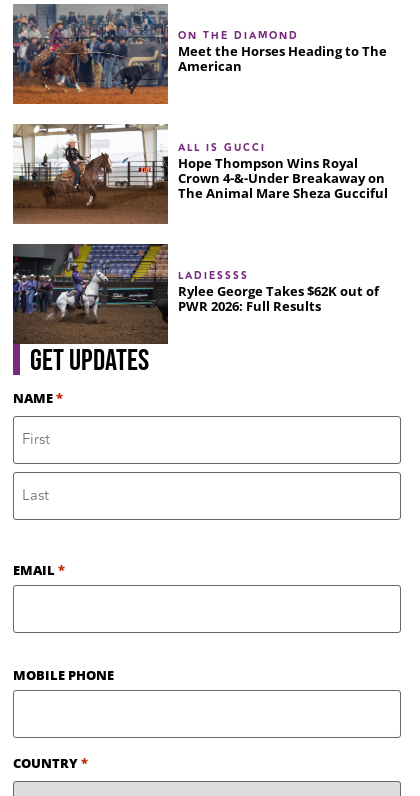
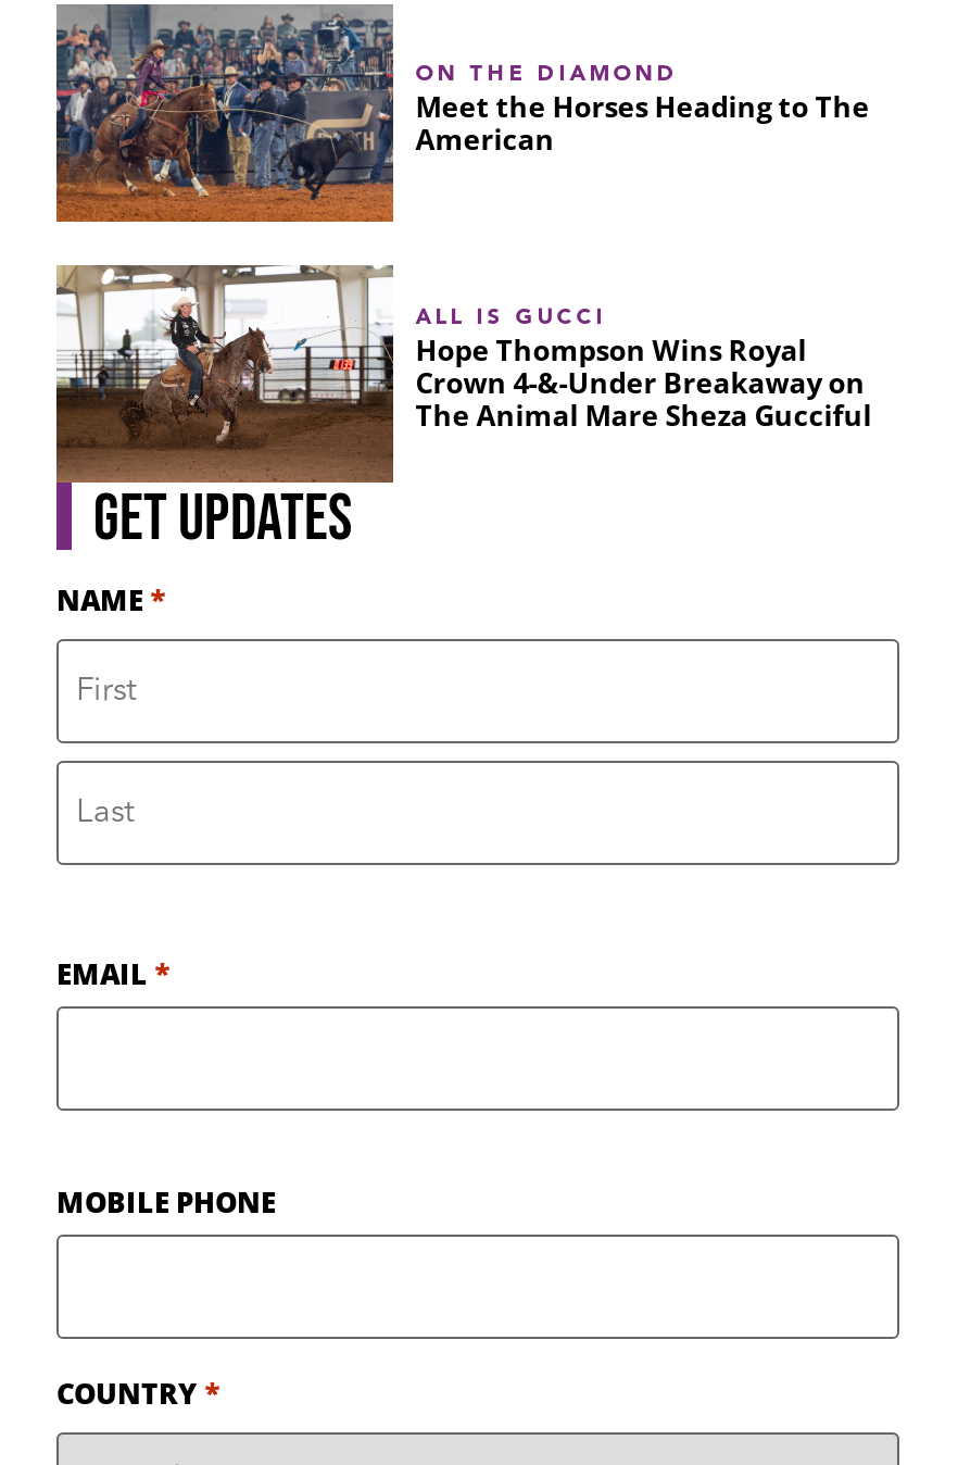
[12,243,379,344] [image] | LADIESSSS | Rylee George Takes $62K out of | PWR 2026: Full Results -> none

